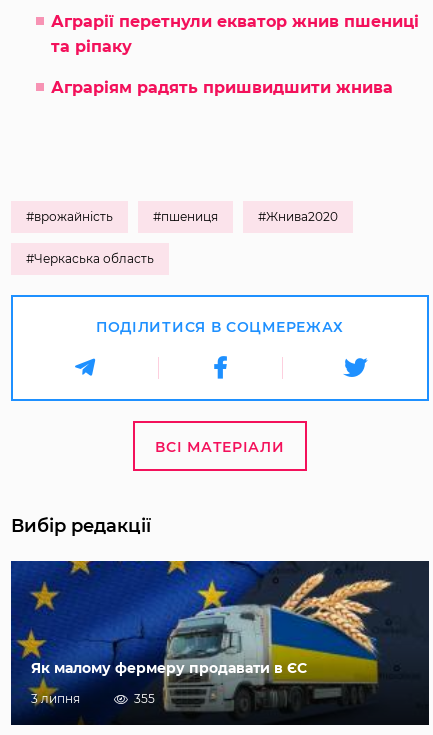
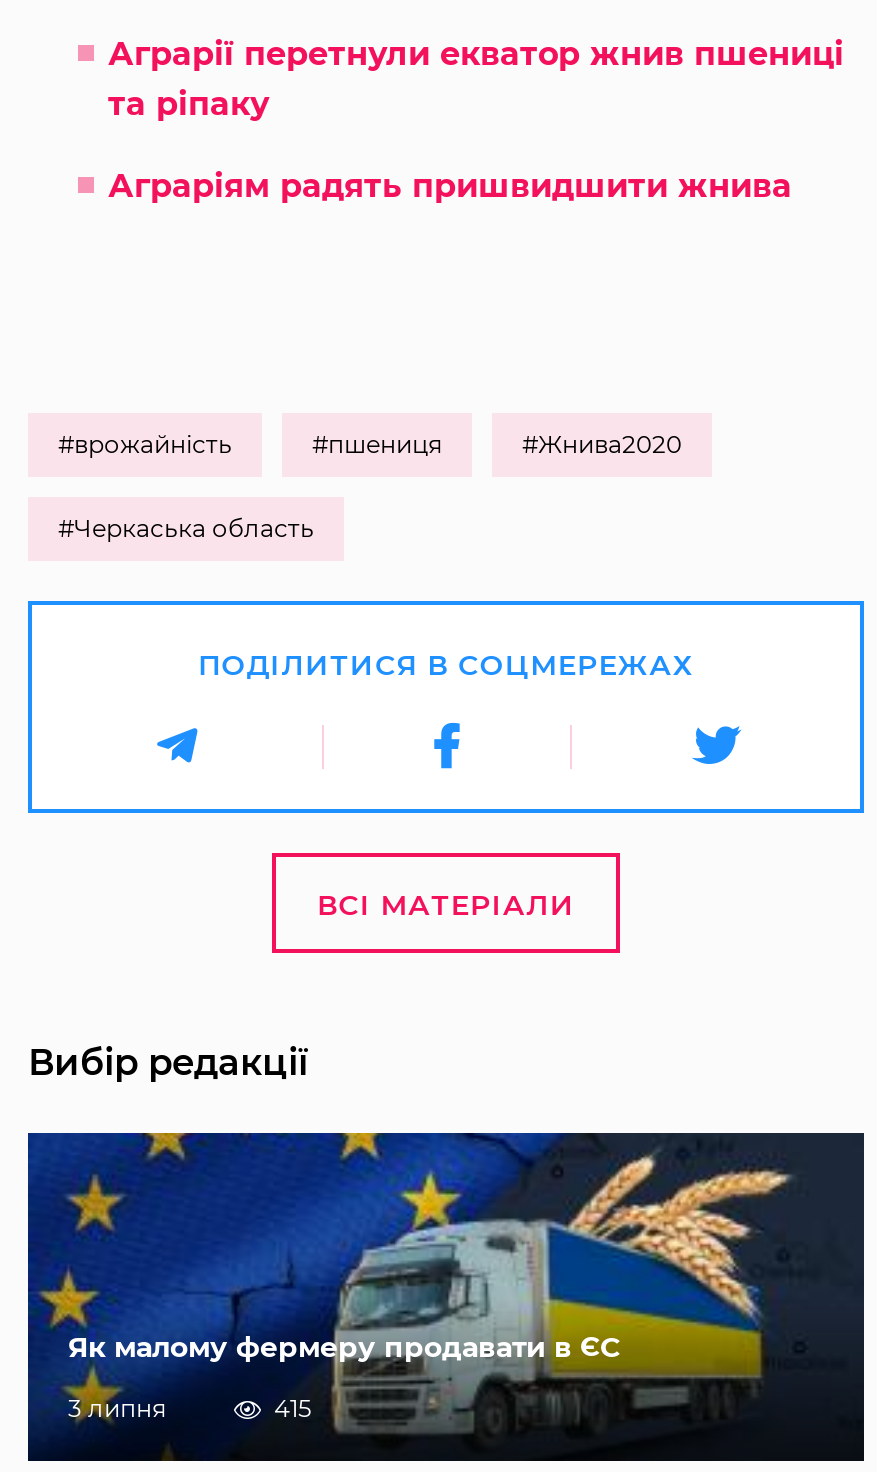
[131,691,155,706] 355 -> [268,1393,312,1423] 415

